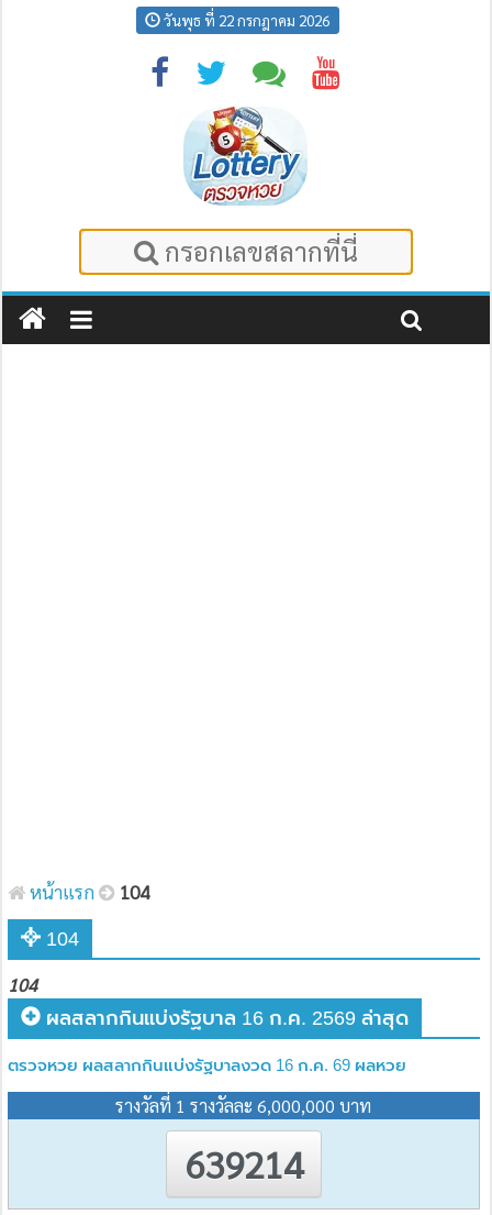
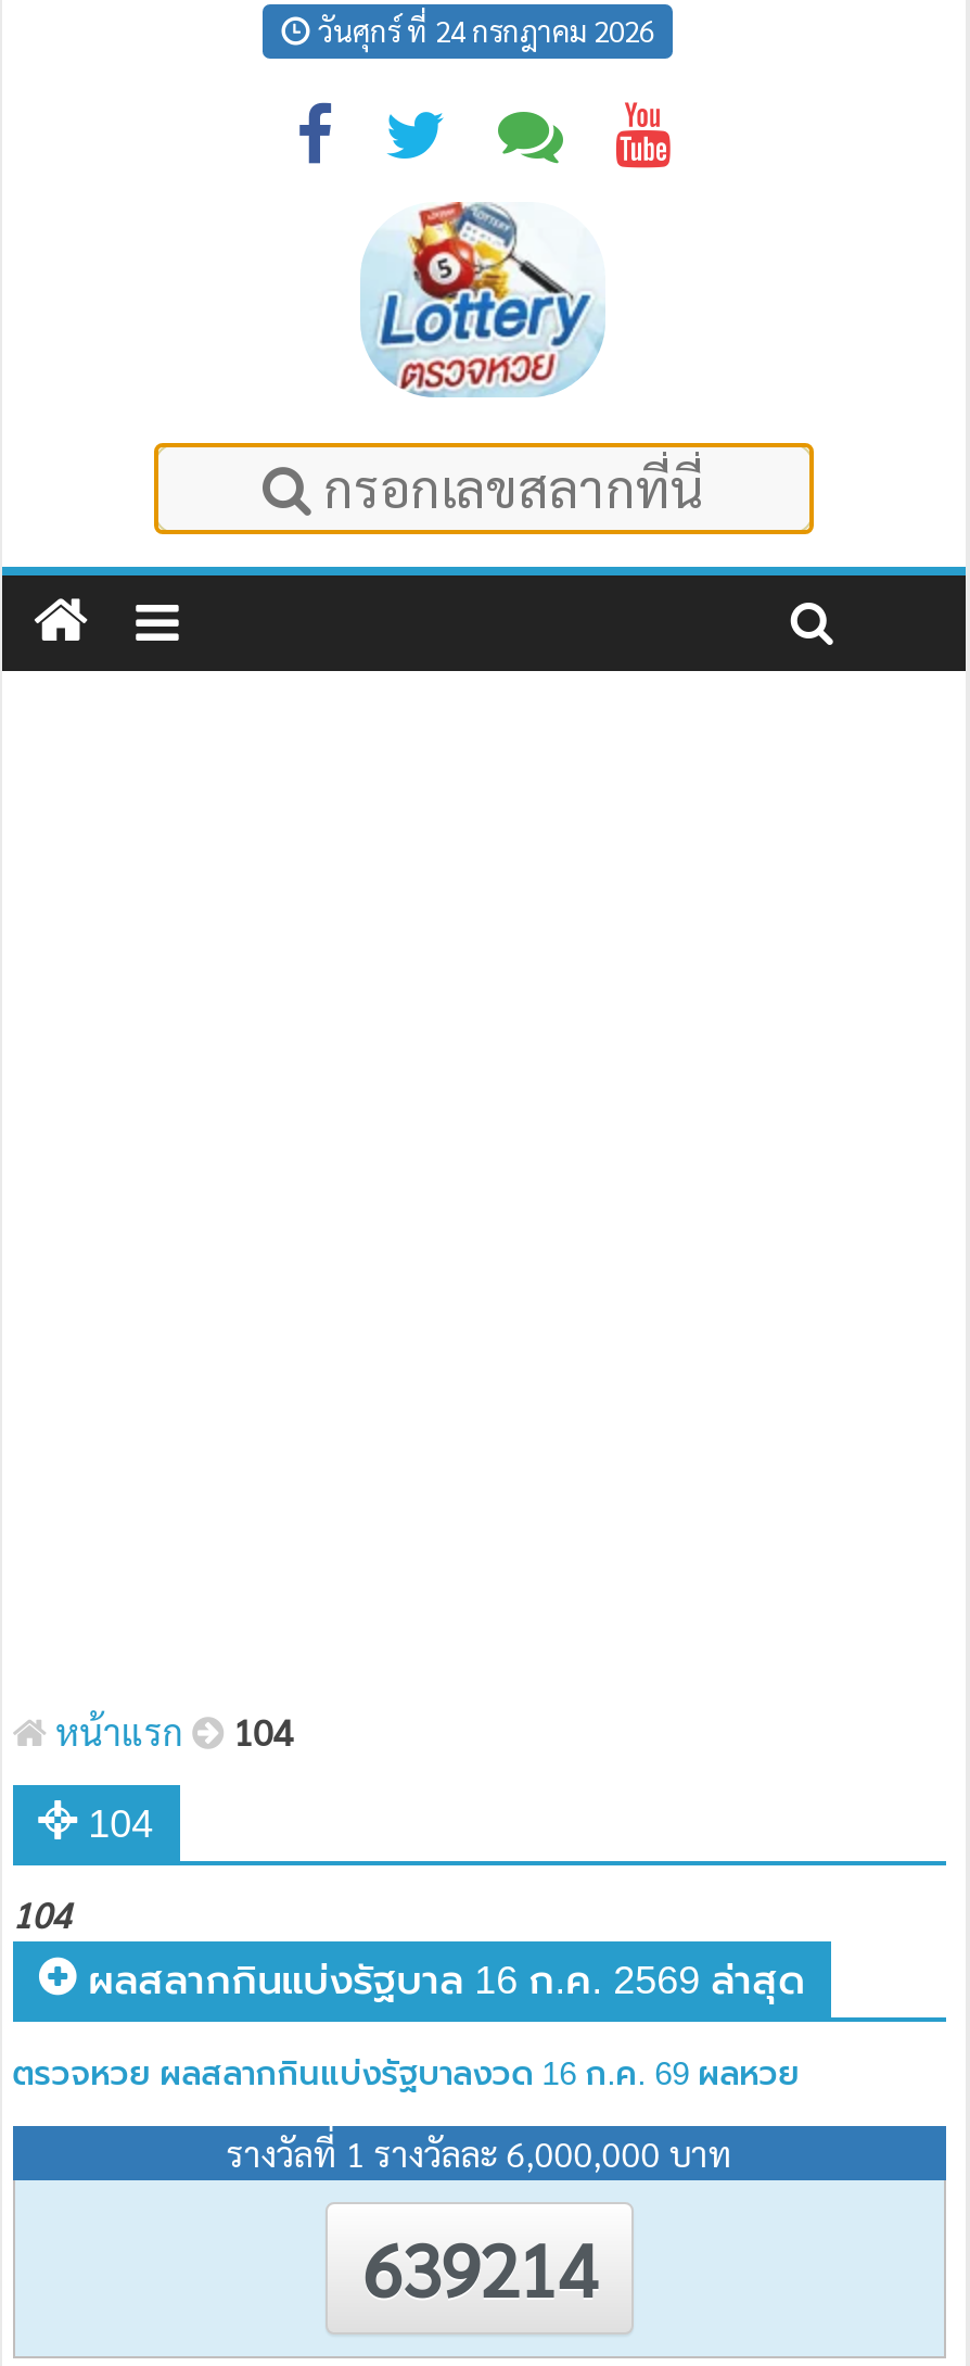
[161,10,330,30] วันพุธ ที่ 22 กรกฎาคม 2026 -> [311,11,654,50] วันศุกร์ ที่ 24 กรกฎาคม 2026

